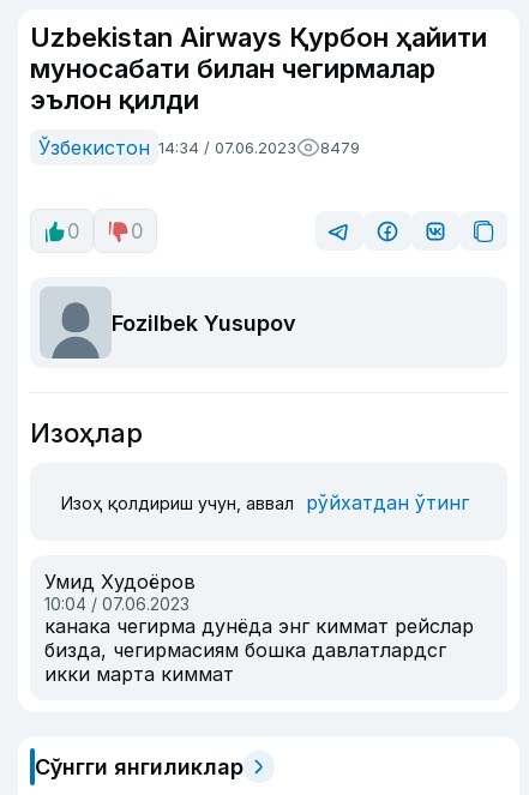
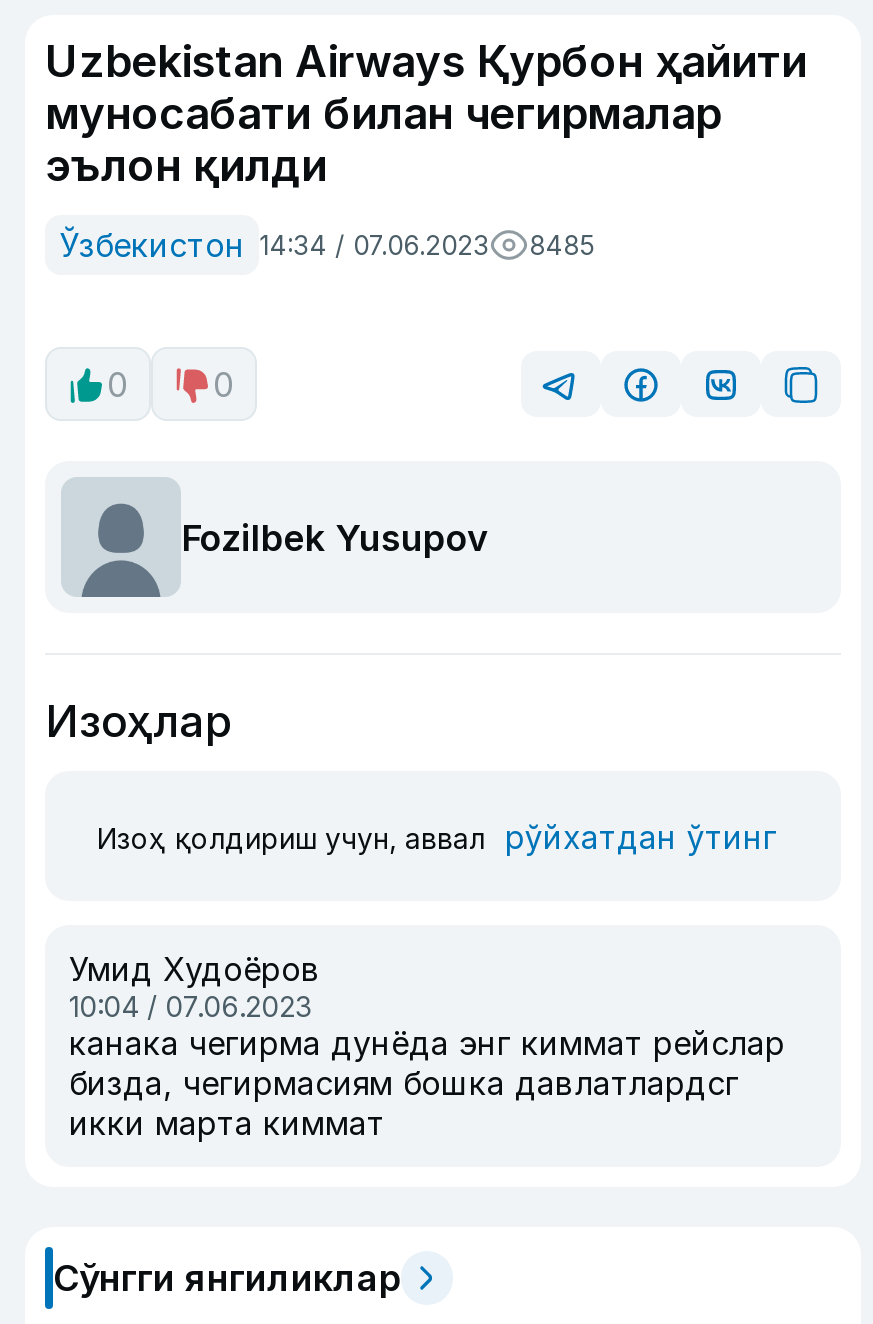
[38,135,360,159] Ўзбекистон 14:34 / 07.06.2023 8479 -> [59,225,595,265] Ўзбекистон 14:34 / 07.06.2023 8485

